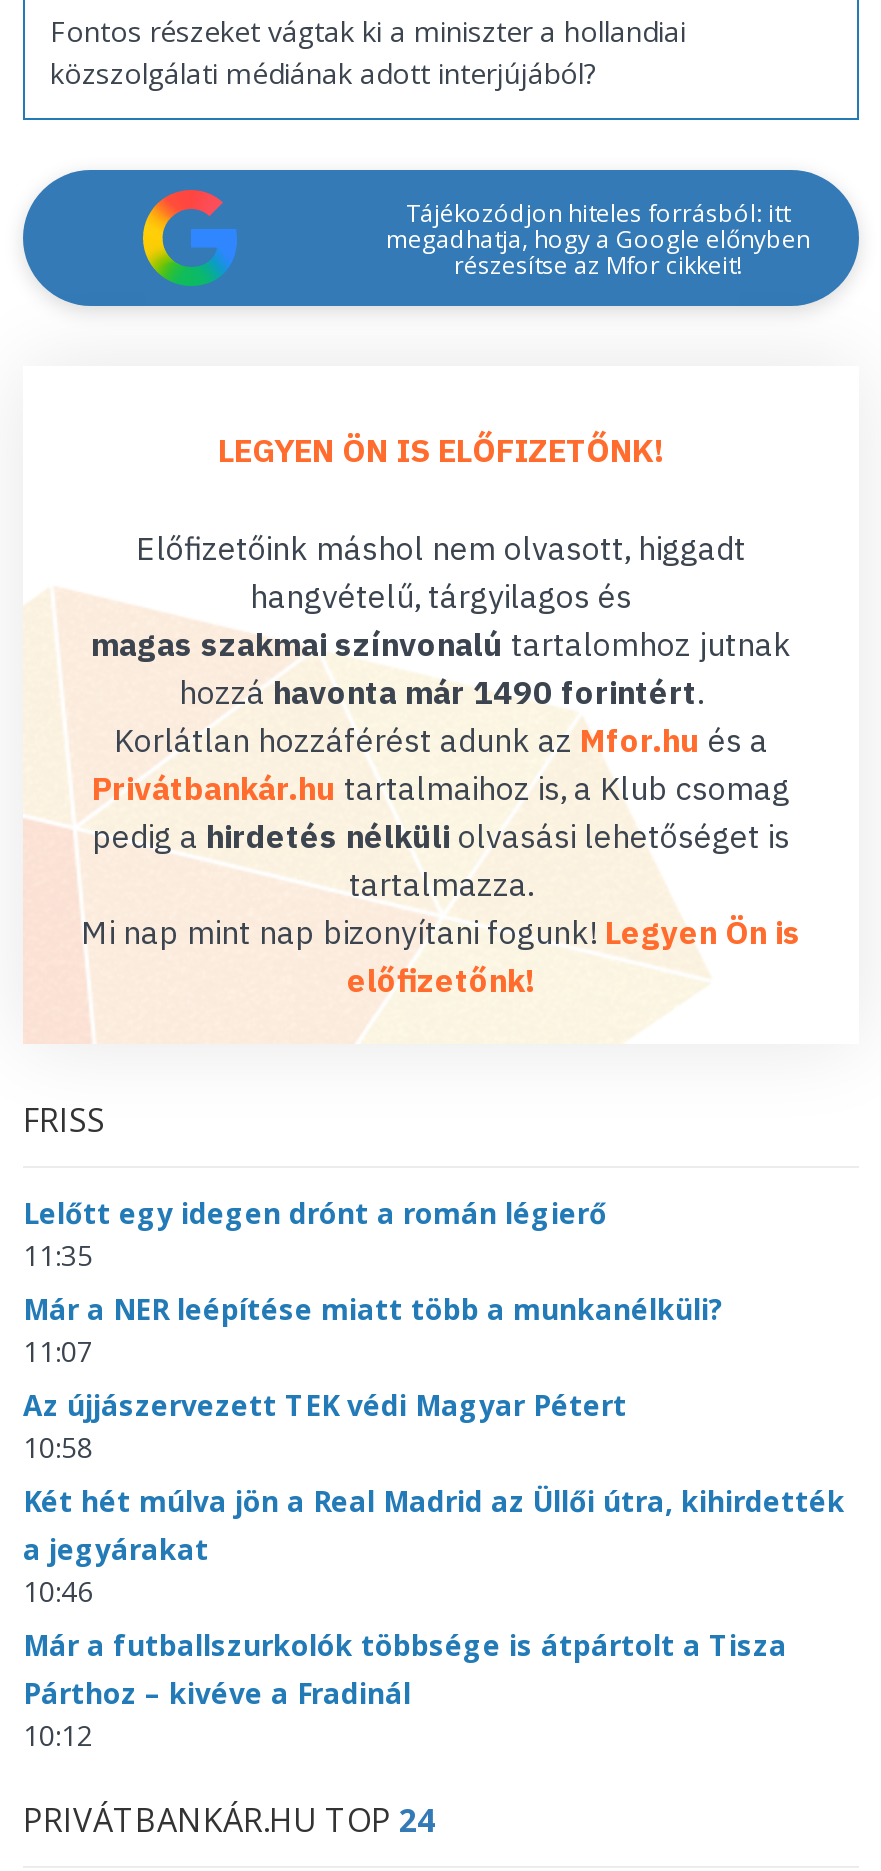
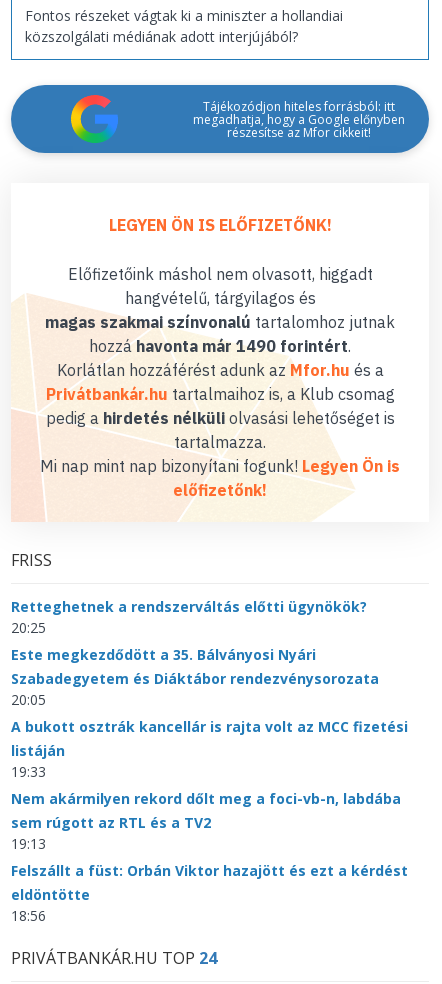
[23,1194,845,1754] Lelőtt egy idegen drónt a román légierő | 11:35 | Már a NER leépítése miatt több a munkanélküli? | 11:07 | Az újjászervezett TEK védi Magyar Pétert | 10:58 | Két hét múlva jön a Real Madrid az Üllői útra, kihirdették | a jegyárakat | 10:46 | Már a futballszurkolók többsége is átpártolt a Tisza | Párthoz – kivéve a Fradinál | 10:12 -> [11,597,408,925] Retteghetnek a rendszerváltás előtti ügynökök? | 20:25 | Este megkezdődött a 35. Bálványosi Nyári | Szabadegyetem és Diáktábor rendezvénysorozata | 20:05 | A bukott osztrák kancellár is rajta volt az MCC fizetési | listáján | 19:33 | Nem akármilyen rekord dőlt meg a foci-vb-n, labdába | sem rúgott az RTL és a TV2 | 19:13 | Felszállt a füst: Orbán Viktor hazajött és ezt a kérdést | eldöntötte | 18:56

